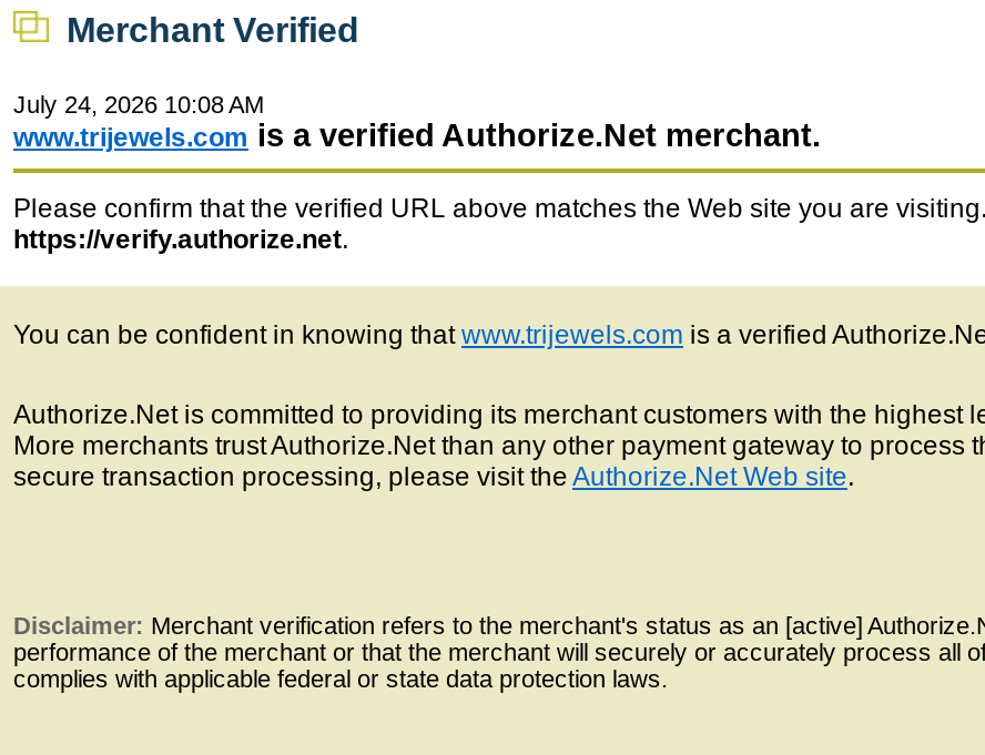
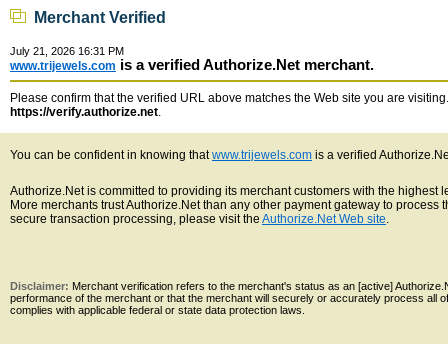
[13,91,264,118] July 24, 2026 10:08 AM -> [10,45,124,57] July 21, 2026 16:31 PM

